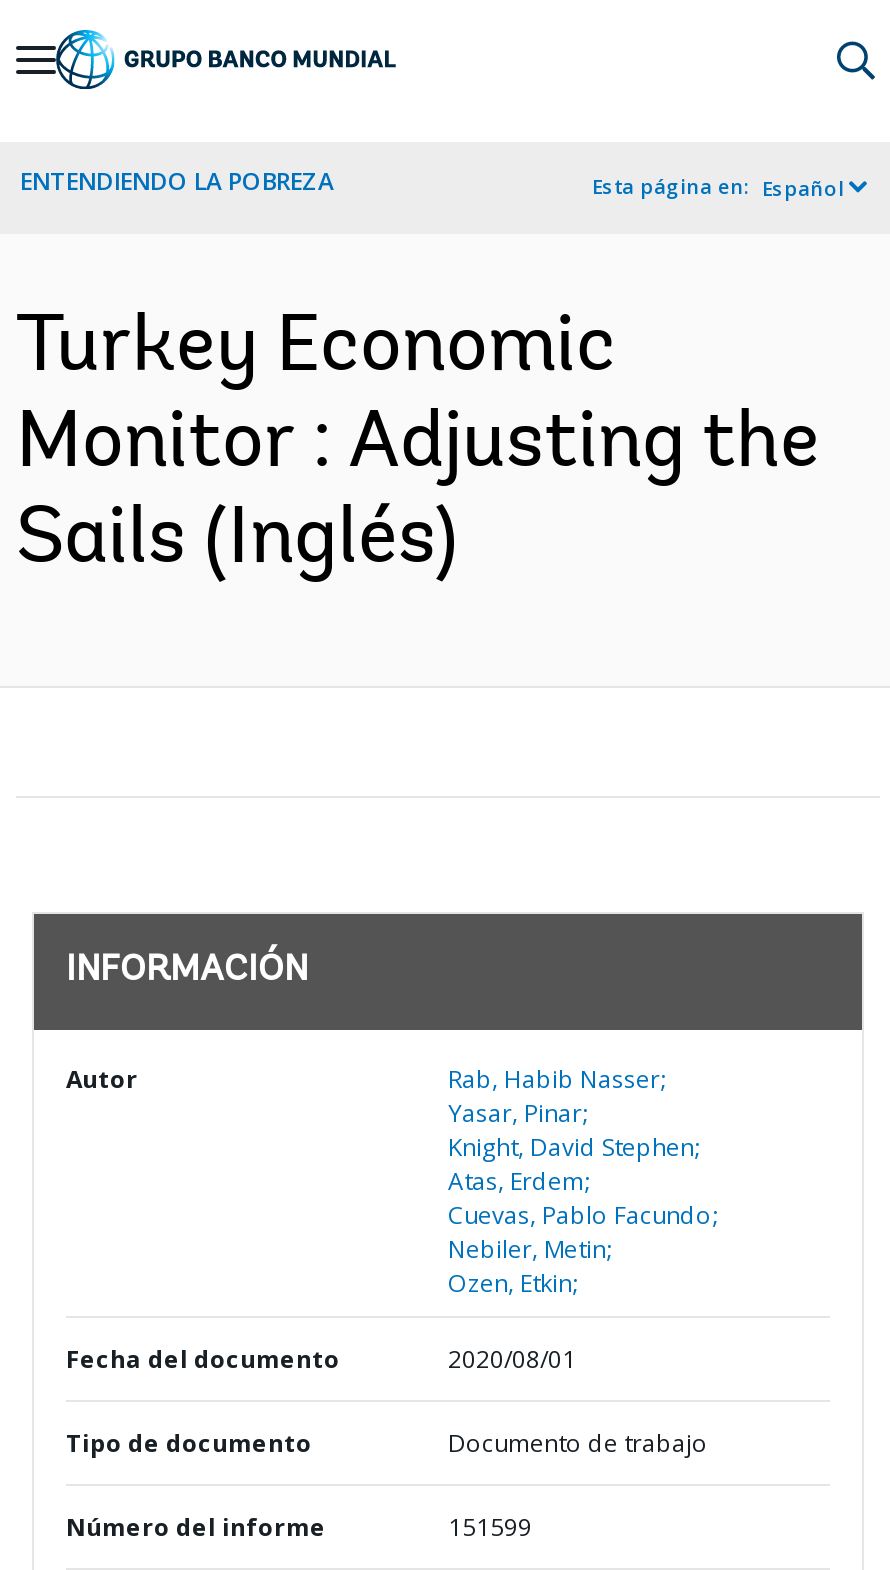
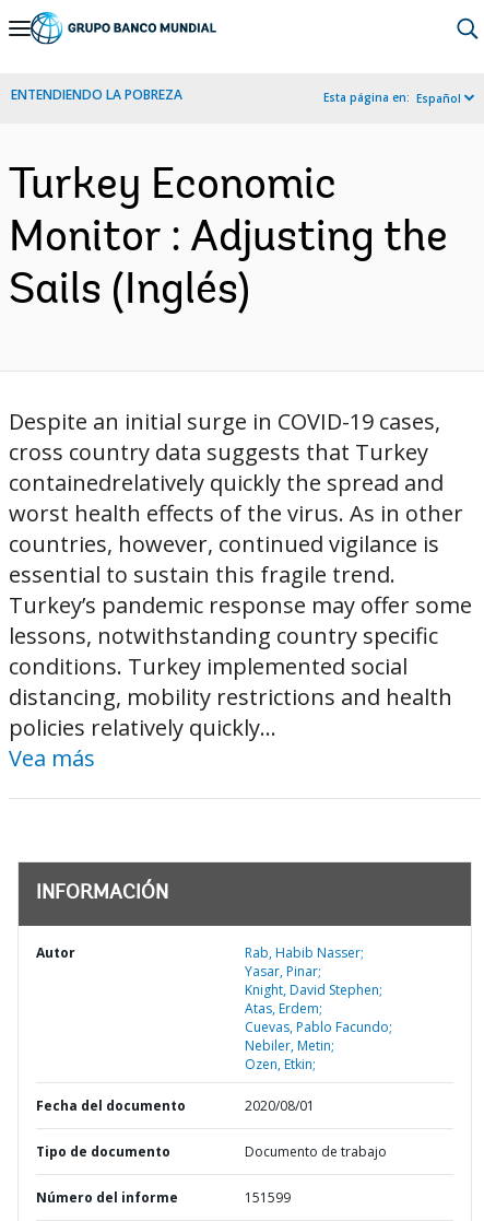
none -> [9,407,472,773] Despite an initial surge in COVID-19 cases, | cross country data suggests that Turkey | containedrelatively quickly the spread and | worst health effects of the virus. As in other | countries, however, continued vigilance is | essential to sustain this fragile trend. | Turkey’s pandemic response may offer some | lessons, notwithstanding country specific | conditions. Turkey implemented social | distancing, mobility restrictions and health | policies relatively quickly... | Vea más

